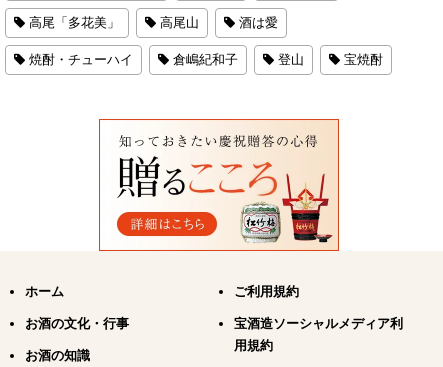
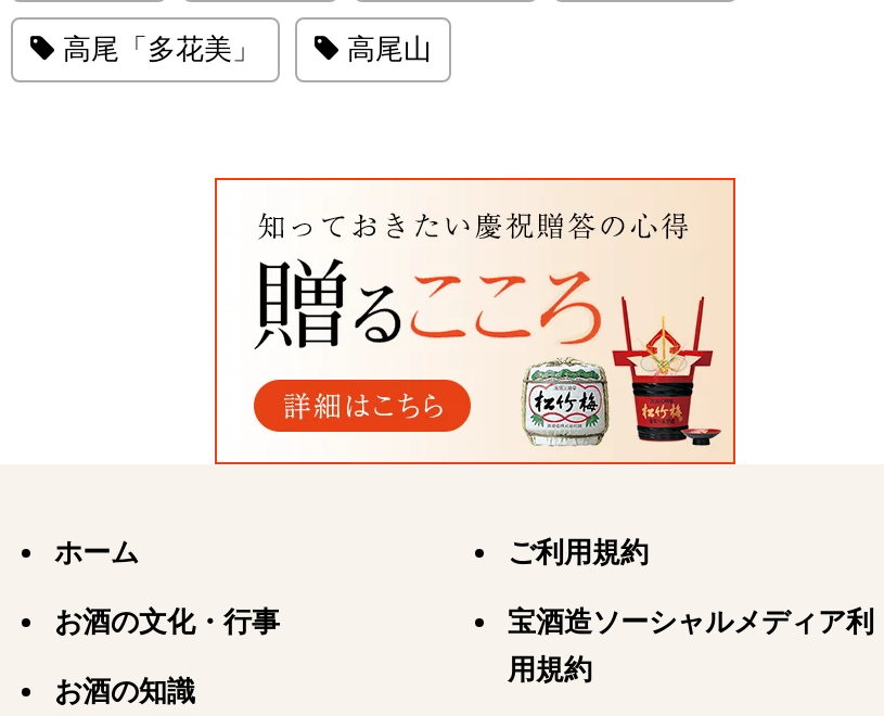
[29,14,383,66] 酒は愛 | 焼酎・チューハイ | 倉嶋紀和子 | 登山 | 宝焼酎 -> none

